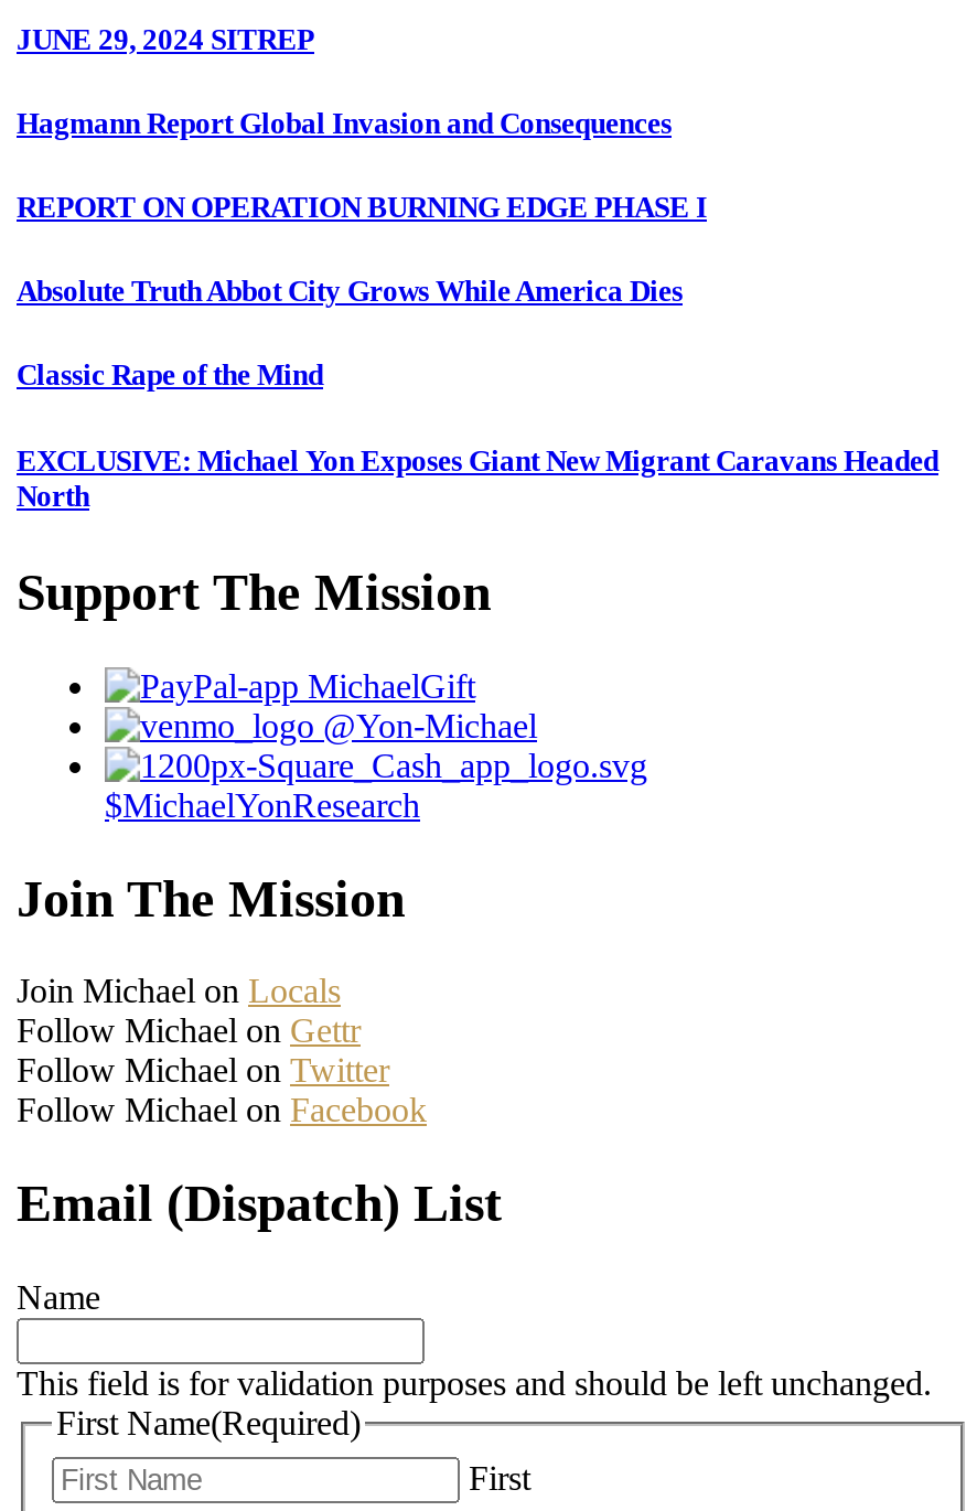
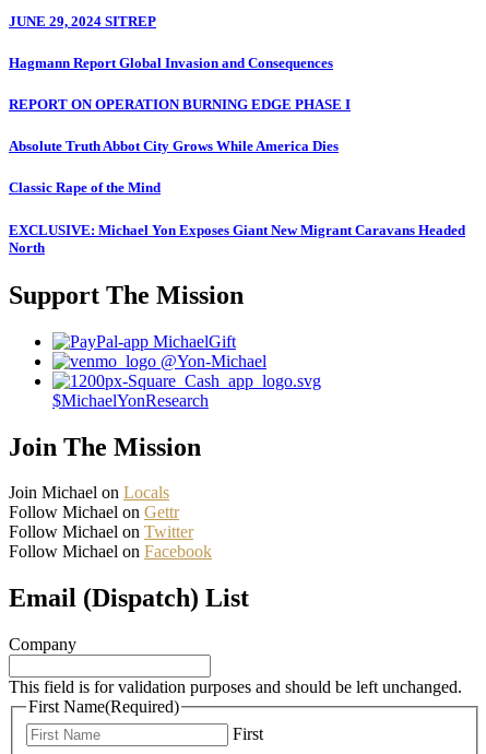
[17,1279,100,1316] Name -> [9,635,76,654] Company

